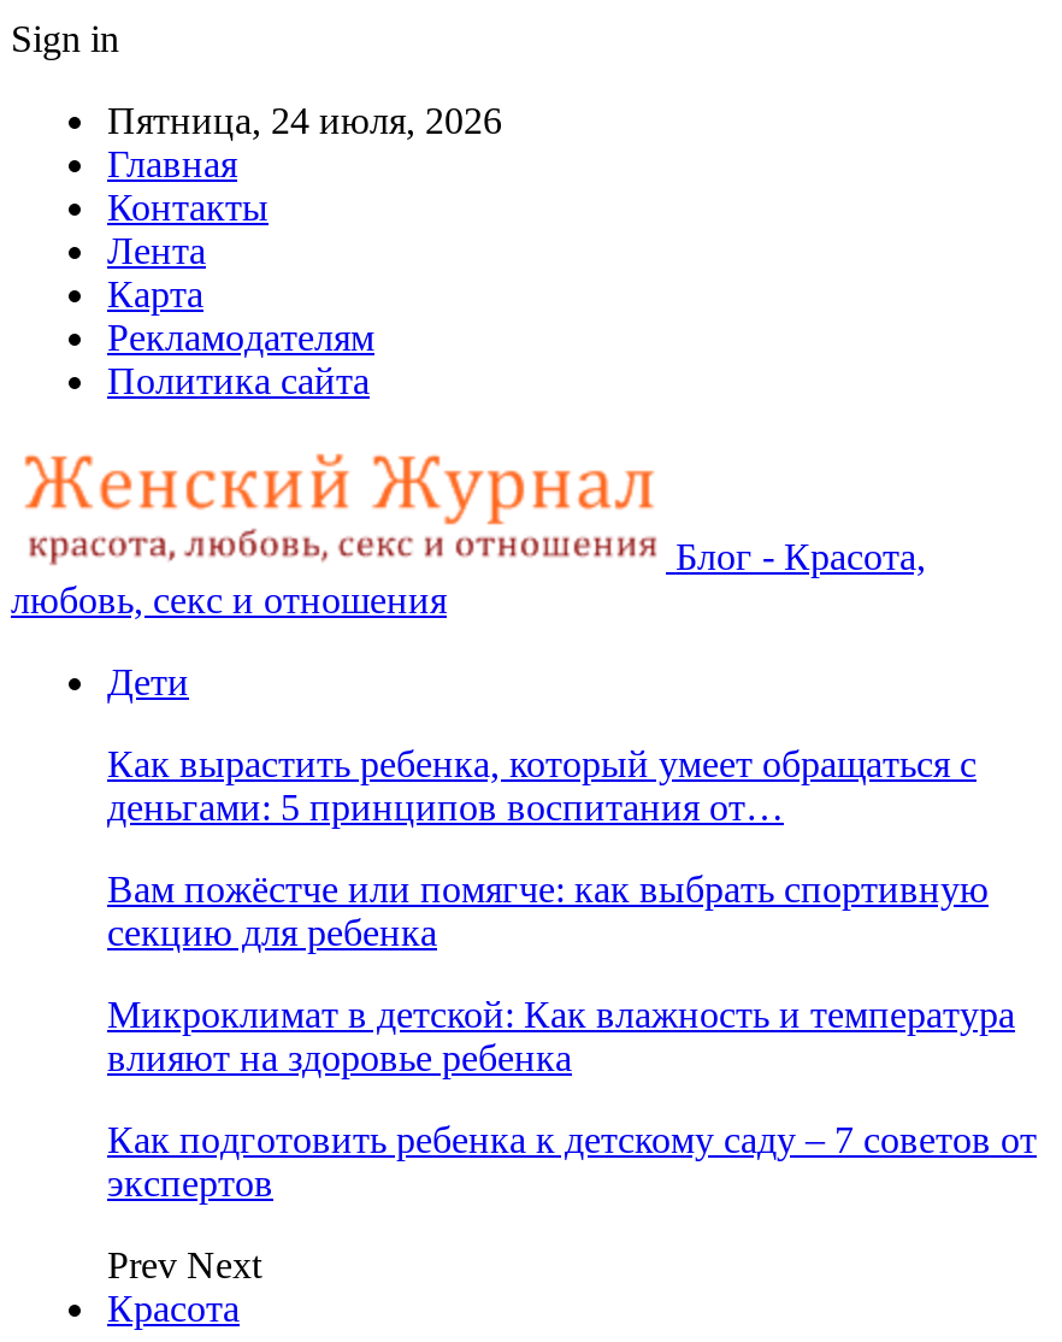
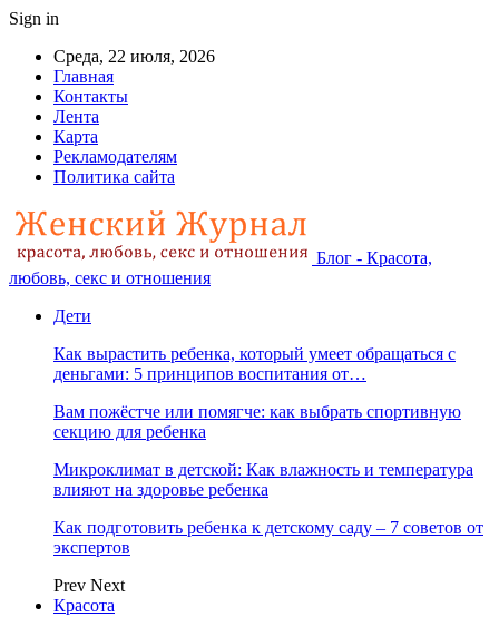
[107,100,502,141] Пятница, 24 июля, 2026 -> [53,47,215,66] Среда, 22 июля, 2026

